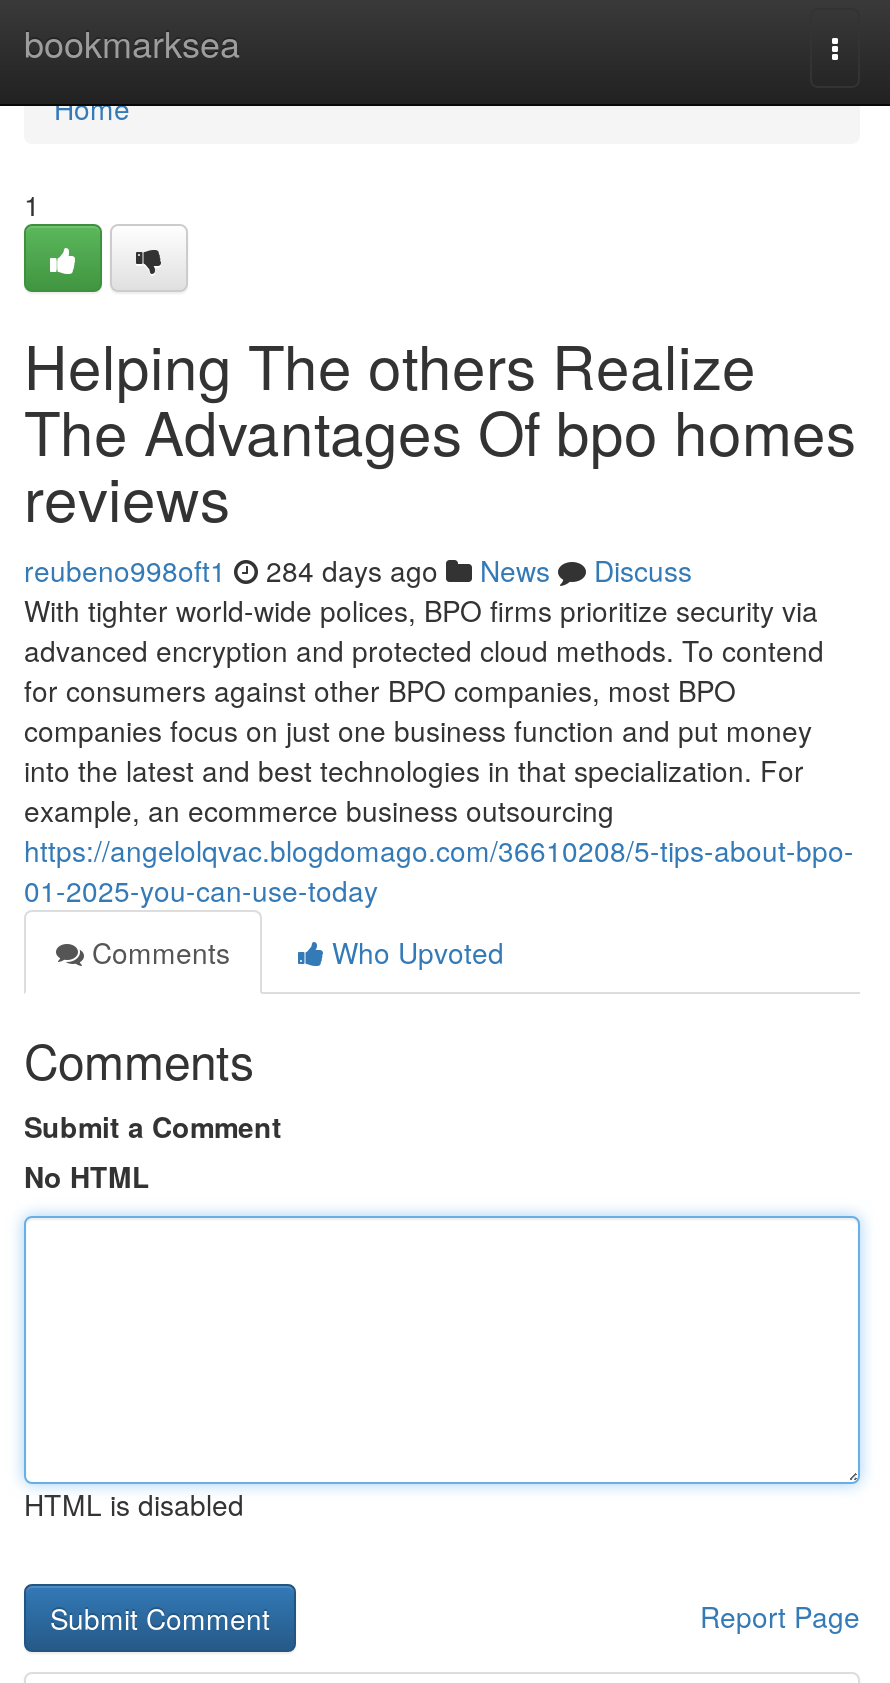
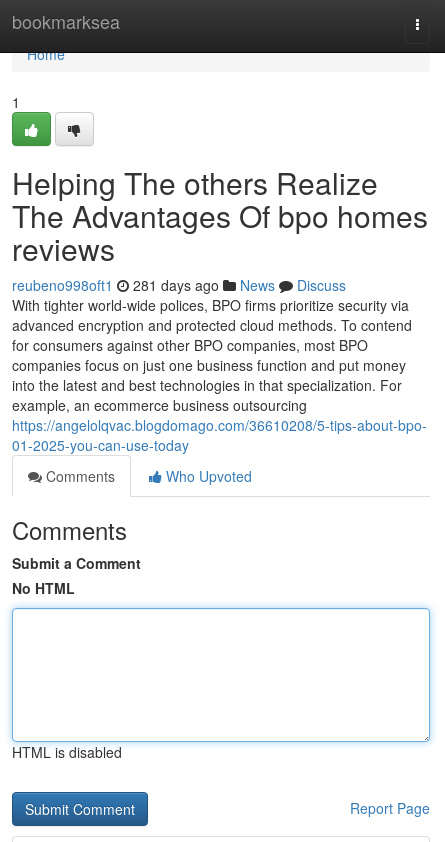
[24,550,692,590] reubeno998oft1 284 days ago News Discuss -> [12,275,346,295] reubeno998oft1 281 days ago News Discuss

